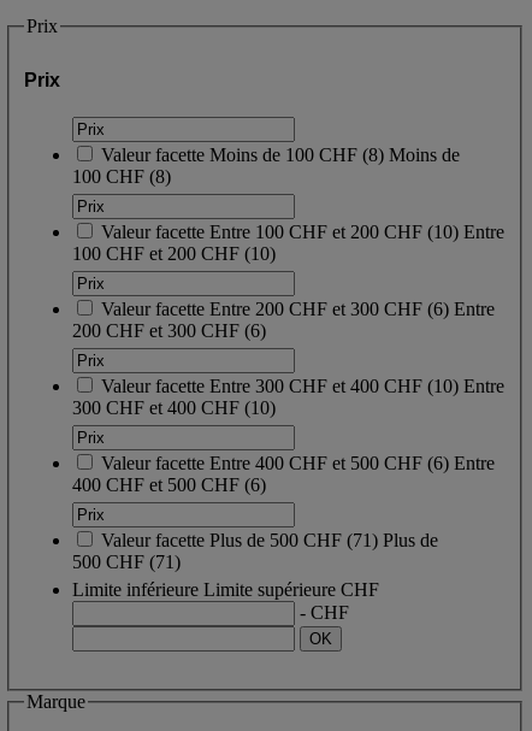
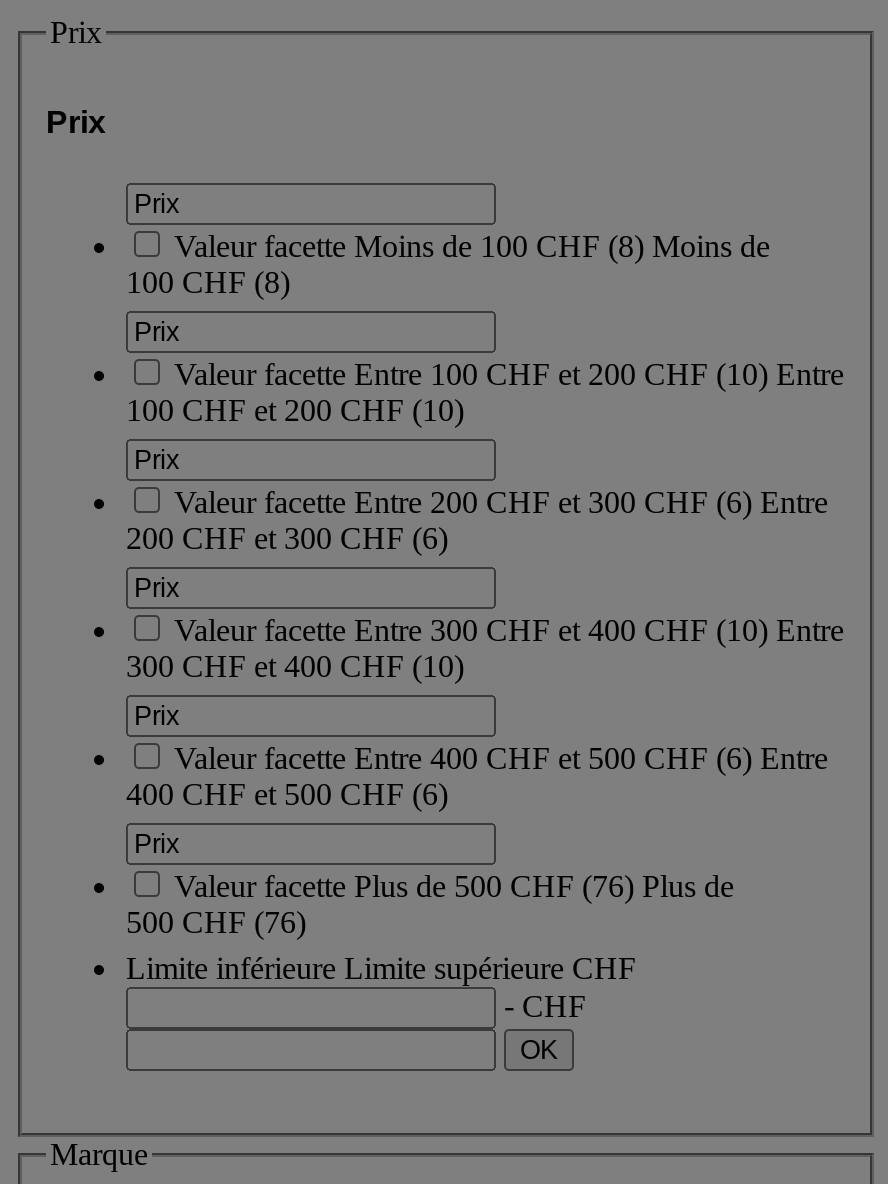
[101,530,438,551] Valeur facette Plus de 500 CHF (71) Plus de -> [174,870,734,904] Valeur facette Plus de 500 CHF (76) Plus de
[72,552,181,573] 500 CHF (71) -> [126,906,306,940] 500 CHF (76)

